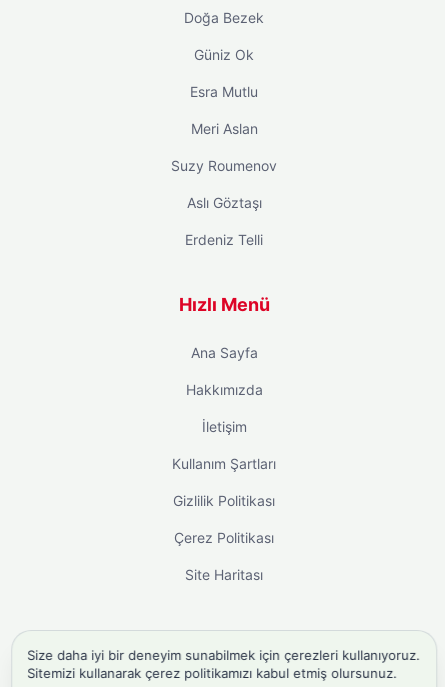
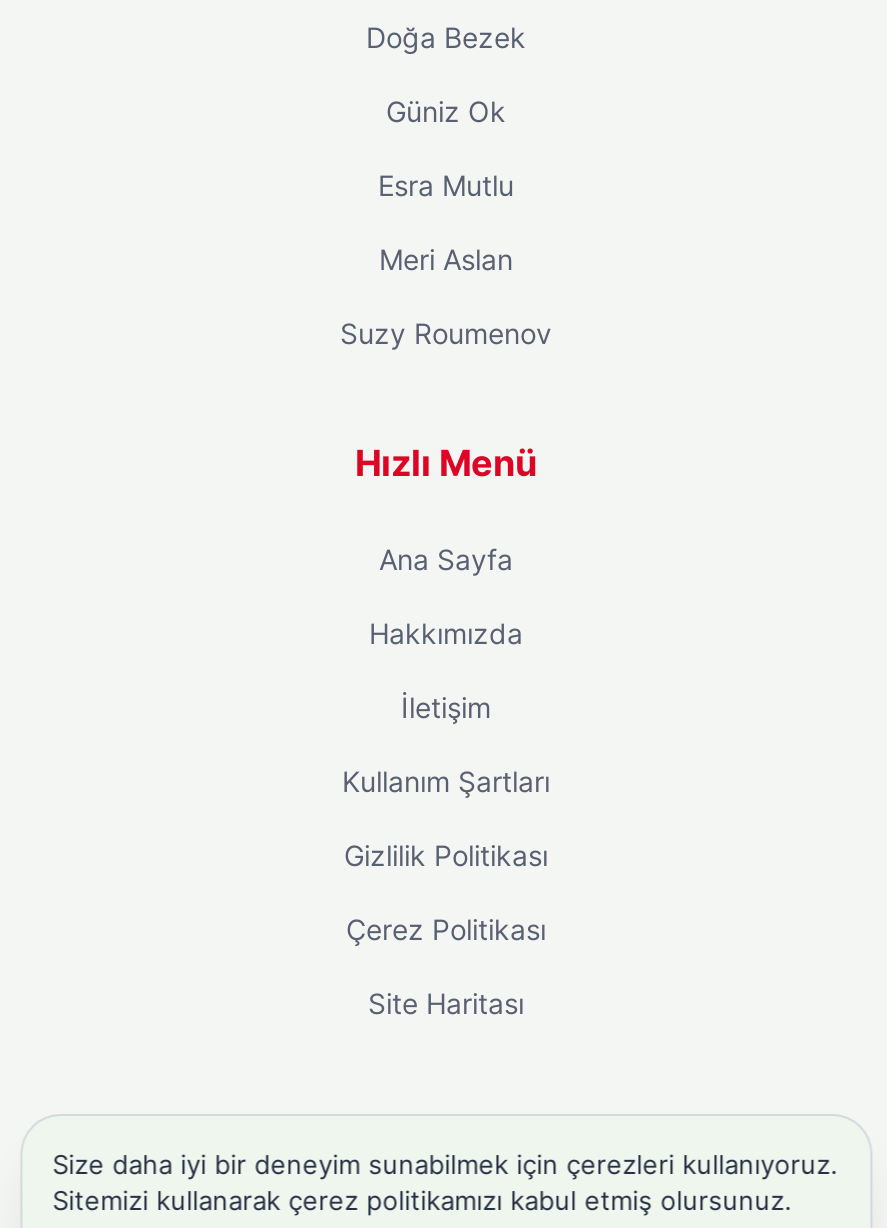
[185,193,263,247] Aslı Göztaşı | Erdeniz Telli -> none

